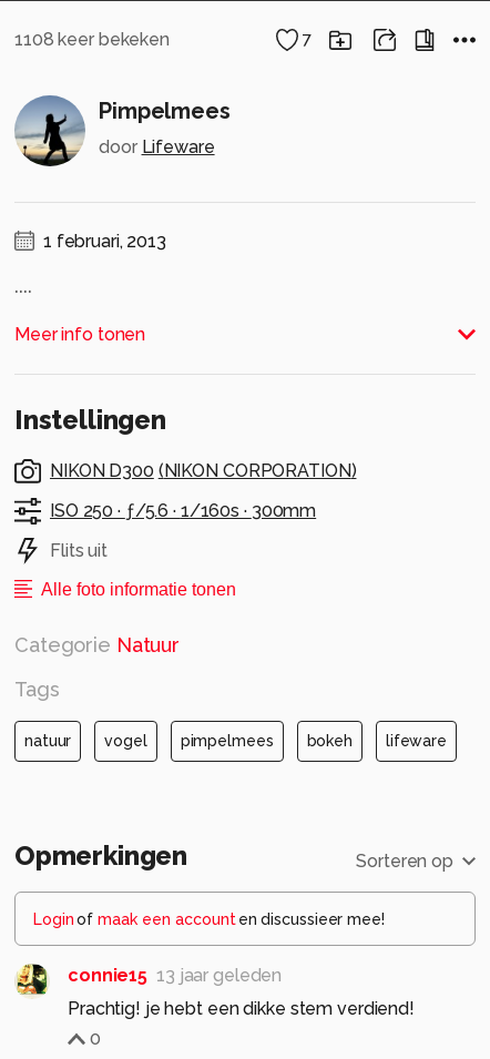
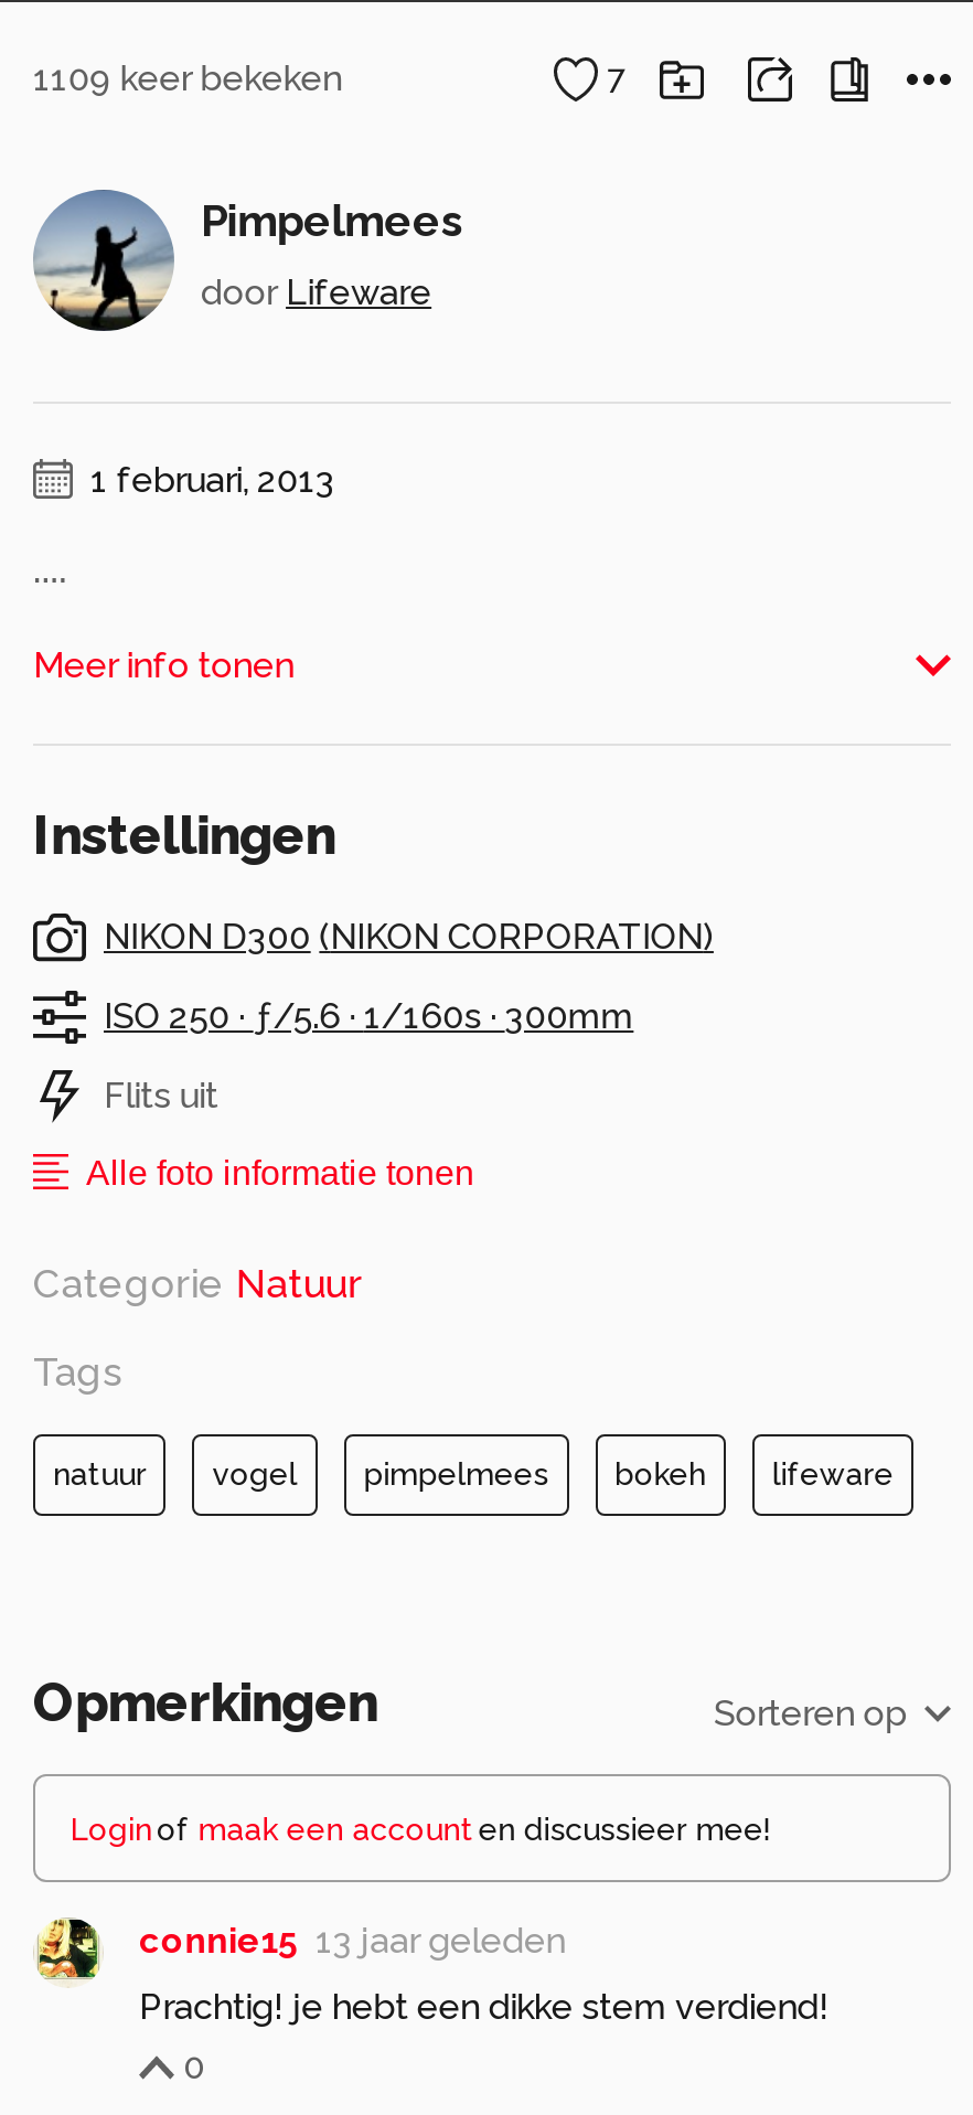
[14,28,170,49] 1108 keer bekeken -> [33,56,342,98] 1109 keer bekeken

